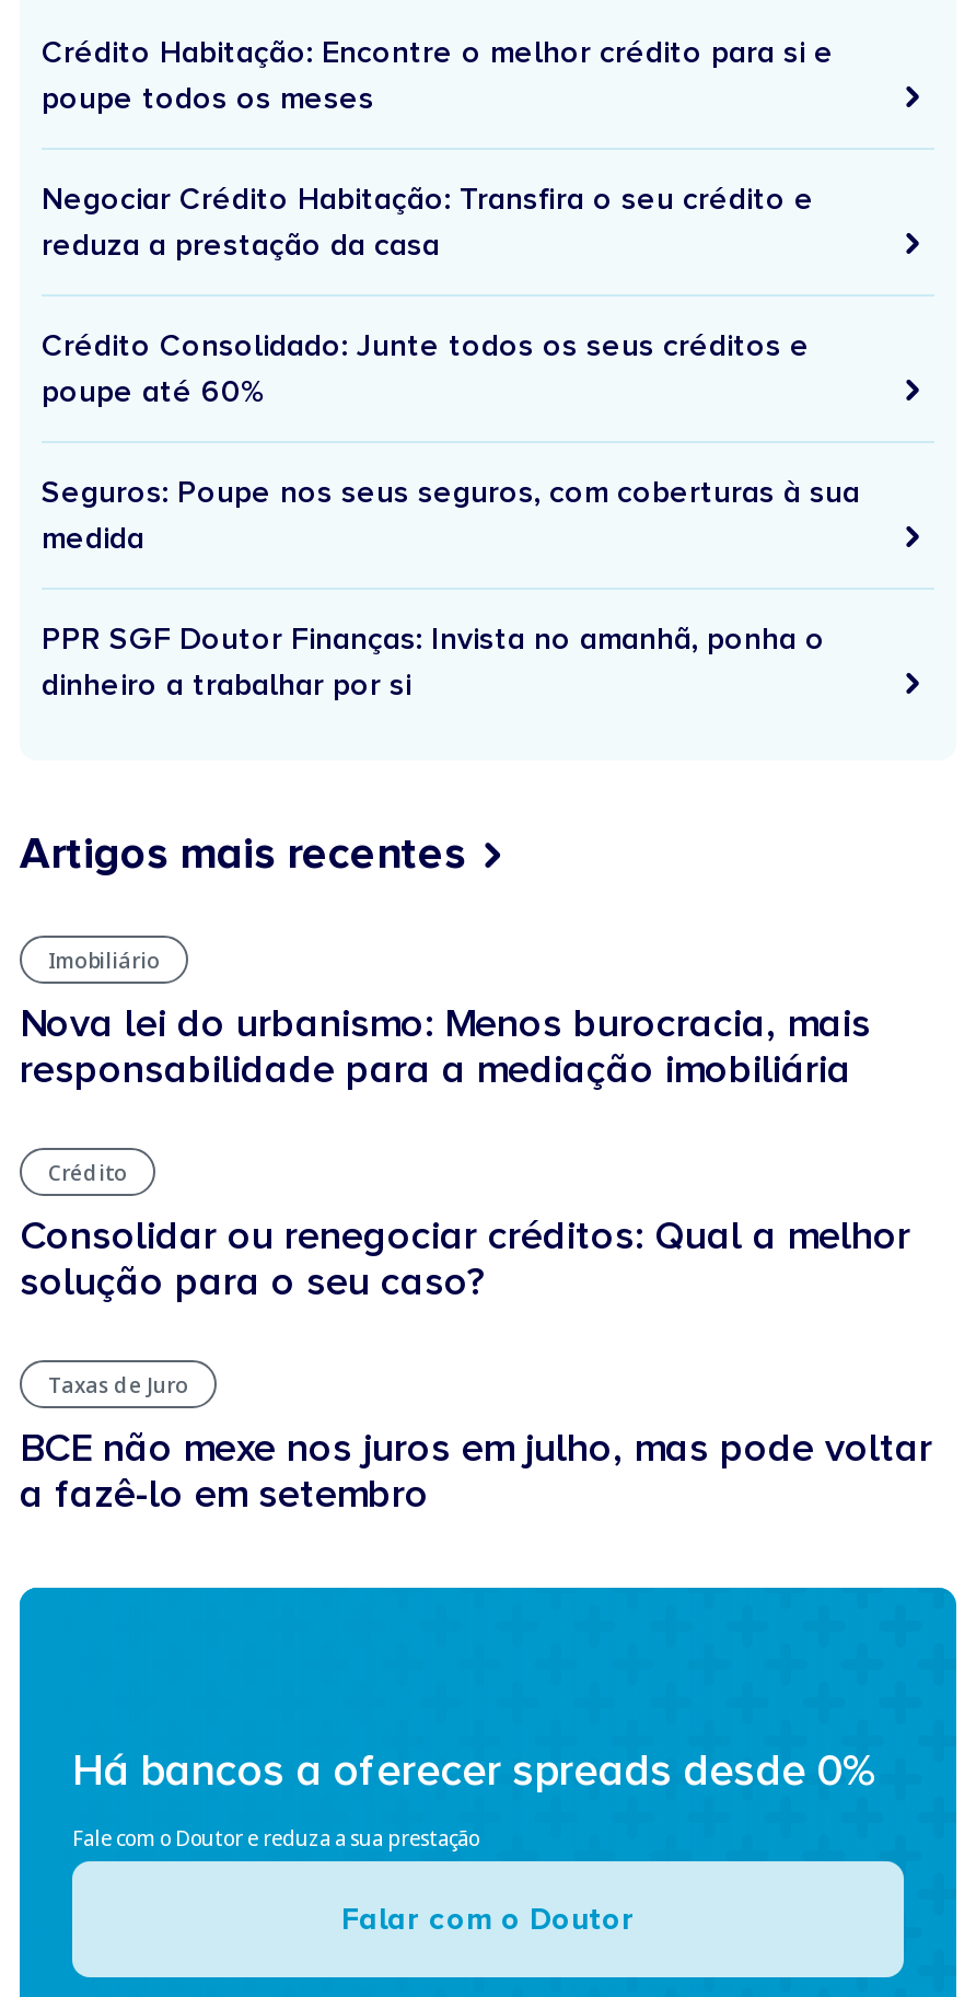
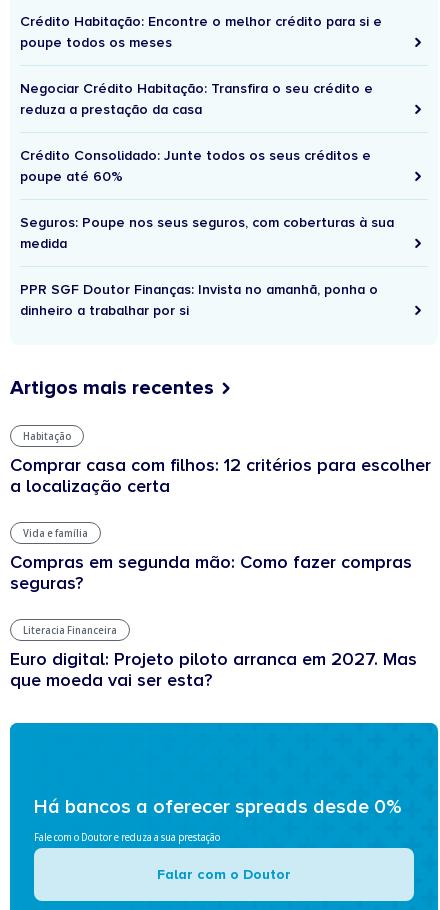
[48,944,160,975] Imobiliário -> [23,429,71,443] Habitação
[20,999,871,1093] Nova lei do urbanismo: Menos burocracia, mais | responsabilidade para a mediação imobiliária -> [10,454,431,497] Comprar casa com filhos: 12 critérios para escolher | a localização certa
[48,1156,127,1187] Crédito -> [23,526,88,540] Vida e família
[20,1211,910,1305] Consolidar ou renegociar créditos: Qual a melhor | solução para o seu caso? -> [10,551,412,594] Compras em segunda mão: Como fazer compras | seguras?
[48,1368,188,1399] Taxas de Juro -> [23,623,117,637] Literacia Financeira
[20,1423,932,1517] BCE não mexe nos juros em julho, mas pode voltar | a fazê-lo em setembro -> [10,648,417,691] Euro digital: Projeto piloto arranca em 2027. Mas | que moeda vai ser esta?

